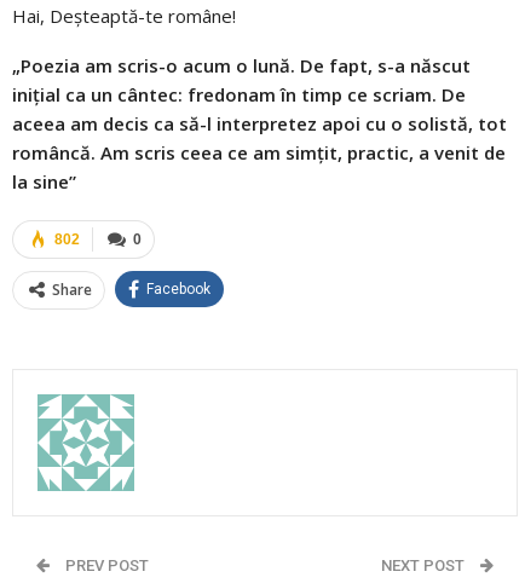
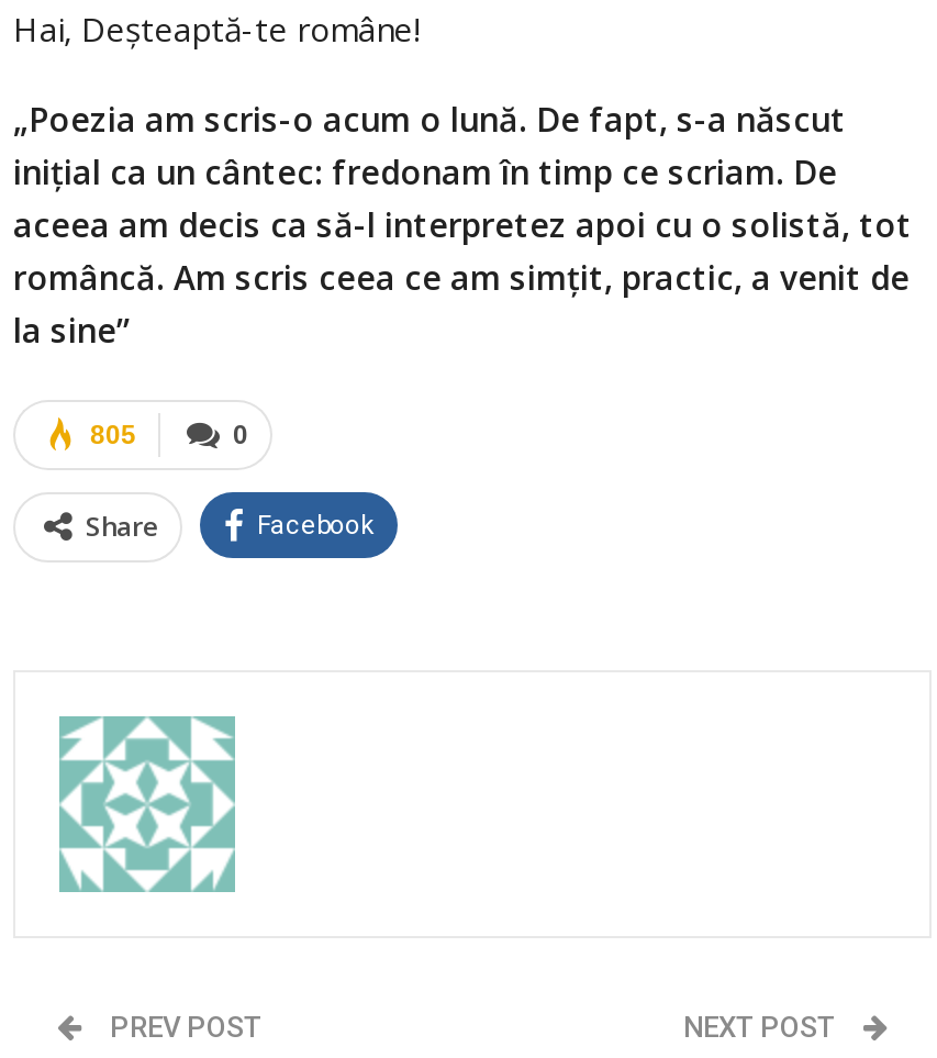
[54,231,80,248] 802 -> [90,419,136,450] 805

